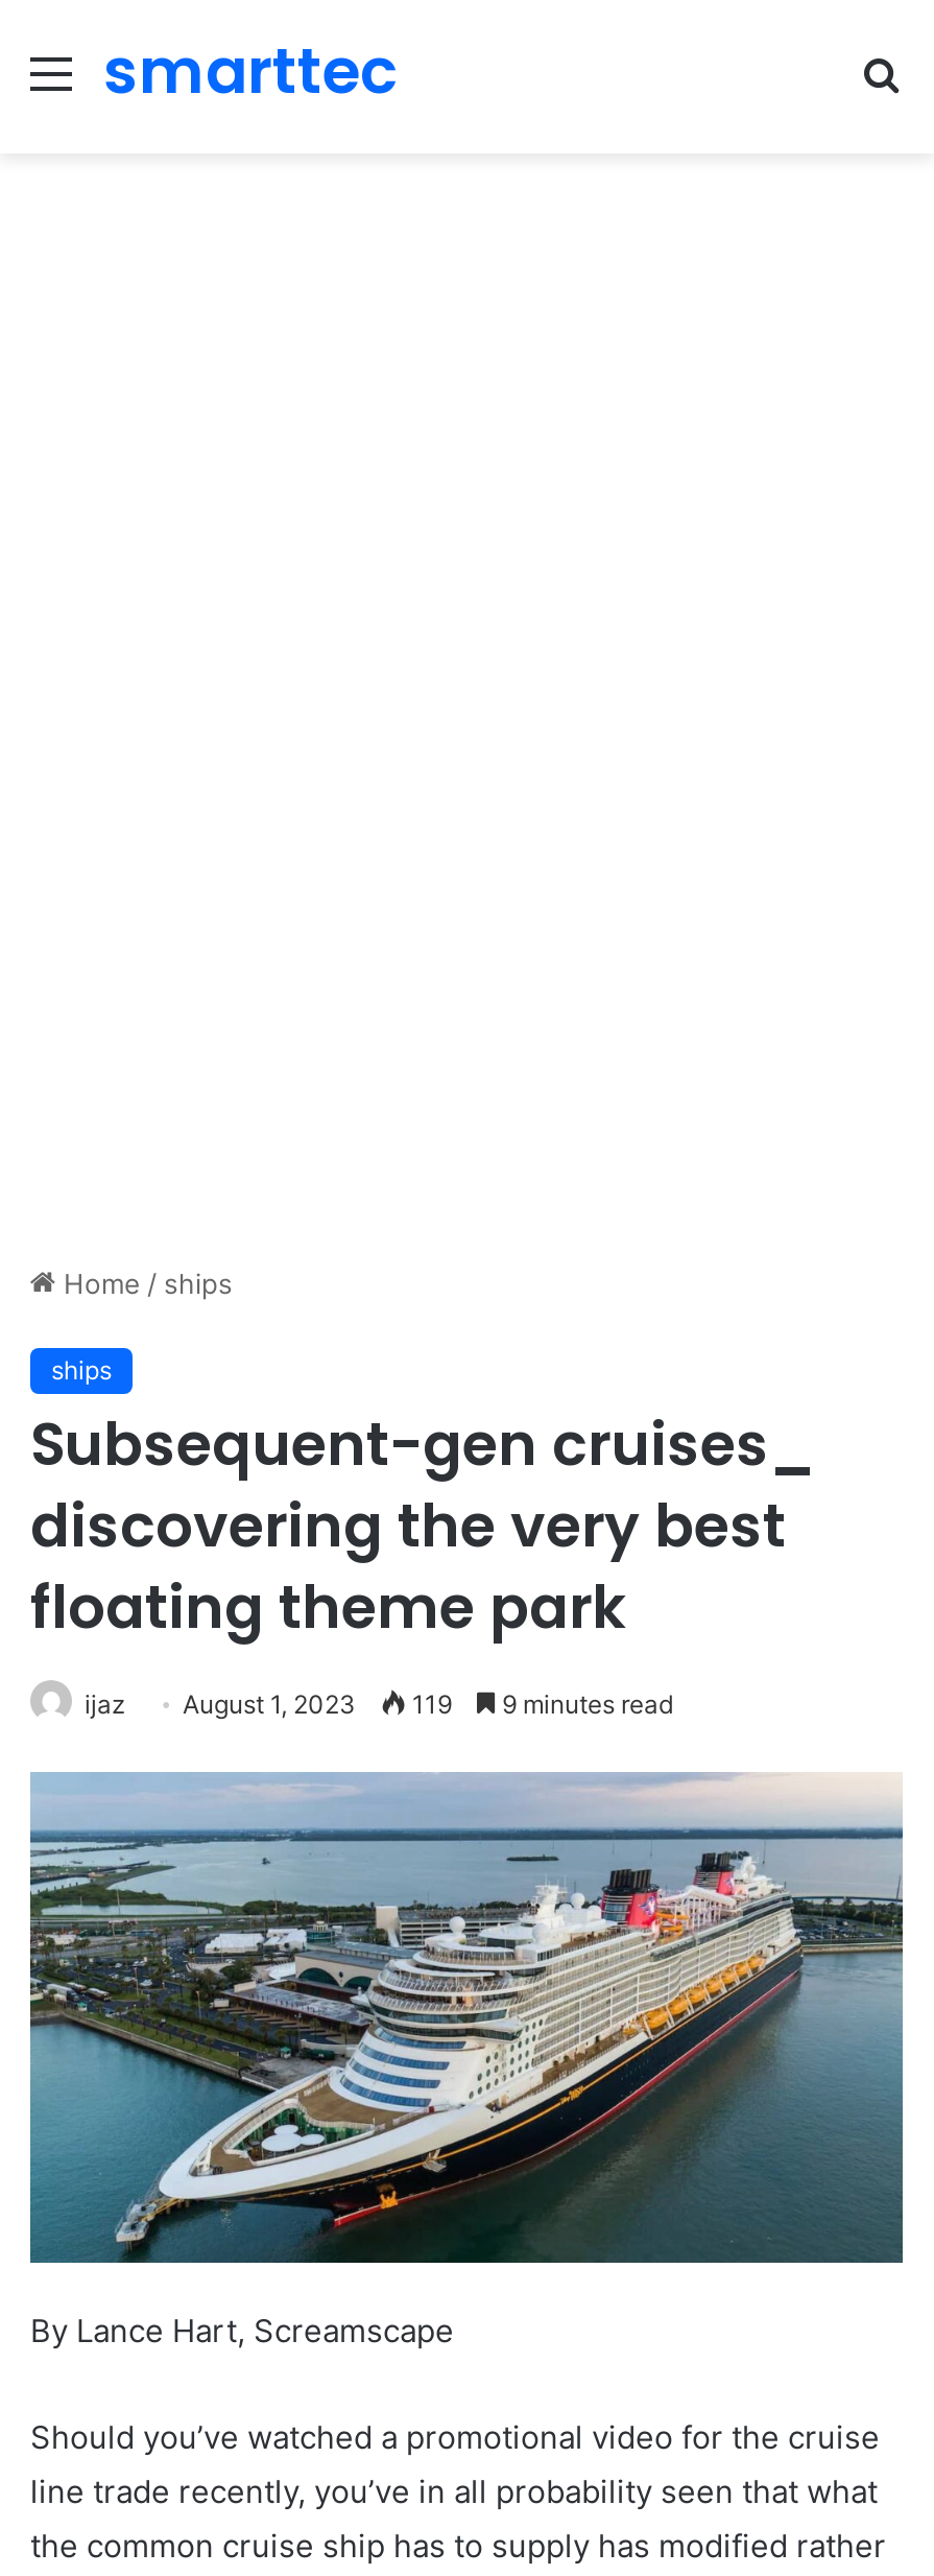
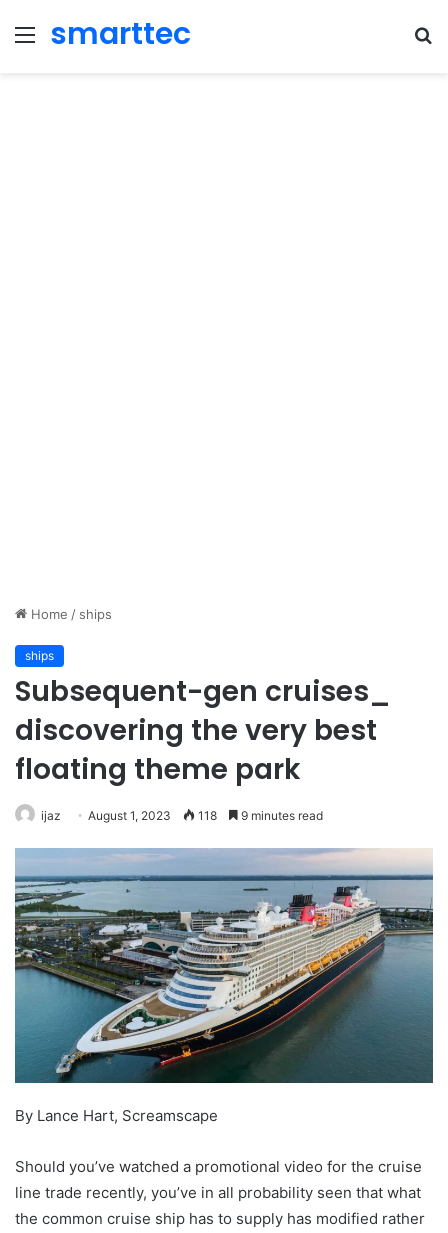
[85,1688,673,1720] ijaz August 1, 2023 119 9 minutes read -> [41,808,323,823] ijaz August 1, 2023 118 9 minutes read

